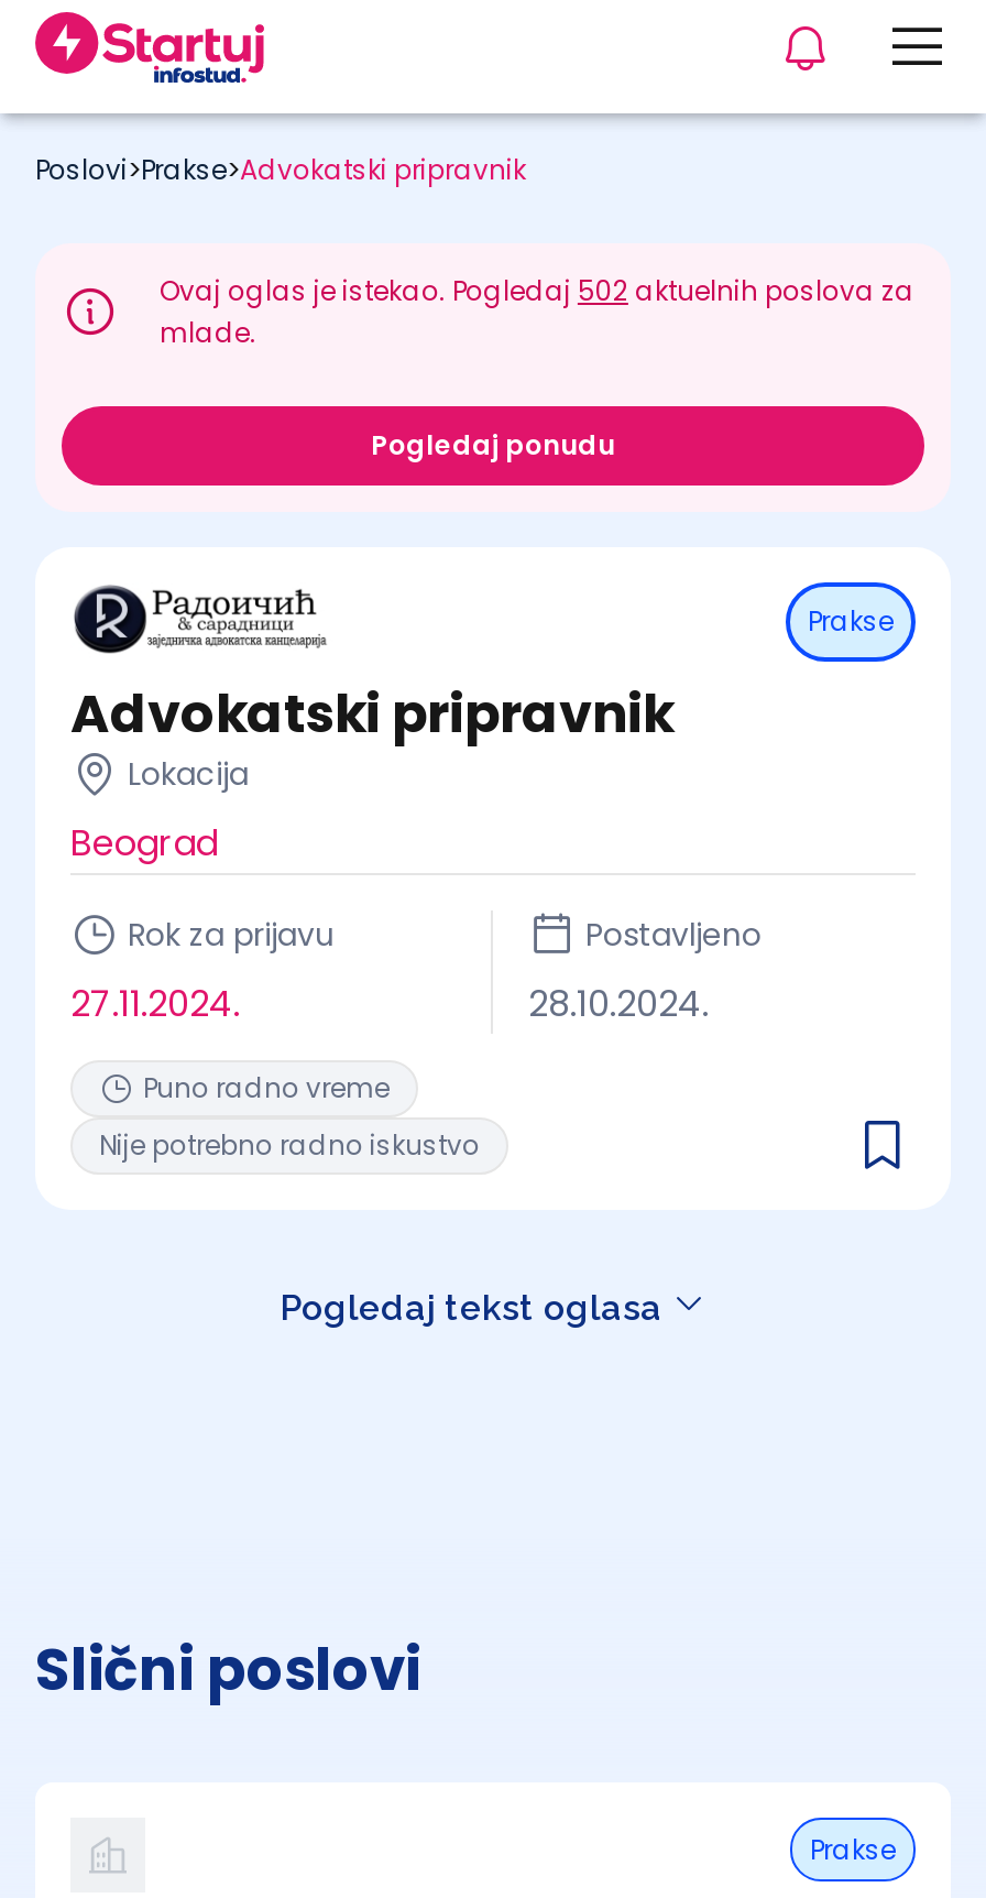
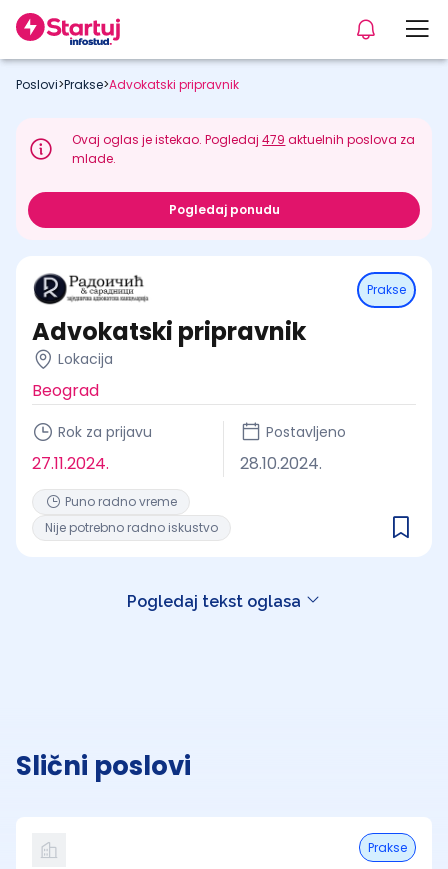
[159,272,914,309] Ovaj oglas je istekao. Pogledaj 502 aktuelnih poslova za -> [72,131,415,148] Ovaj oglas je istekao. Pogledaj 479 aktuelnih poslova za

